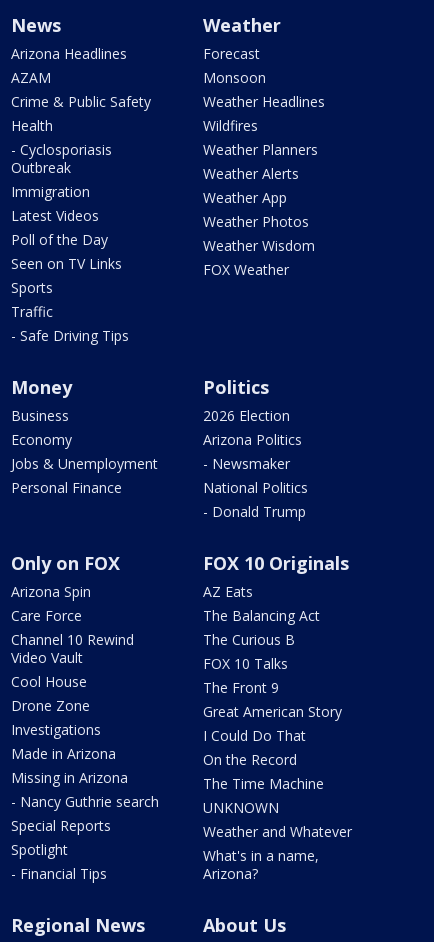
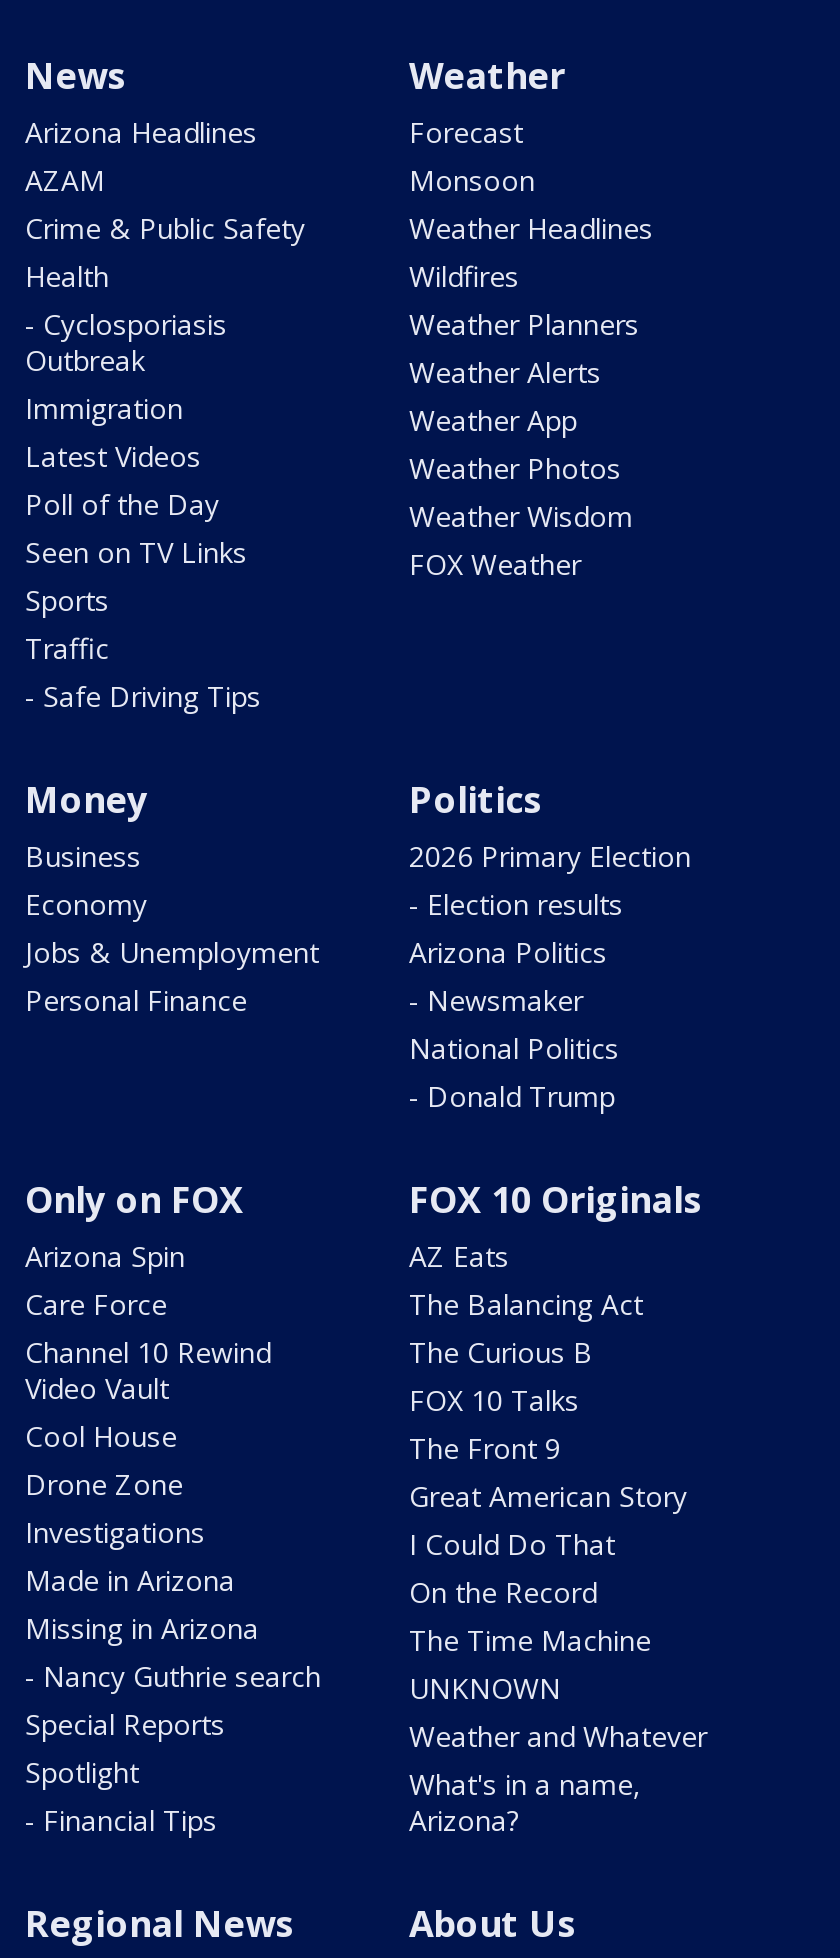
[203,405,290,424] 2026 Election -> [409,838,691,924] 2026 Primary Election | - Election results

